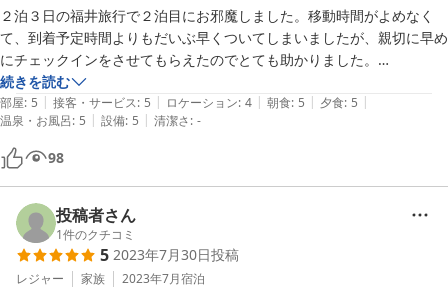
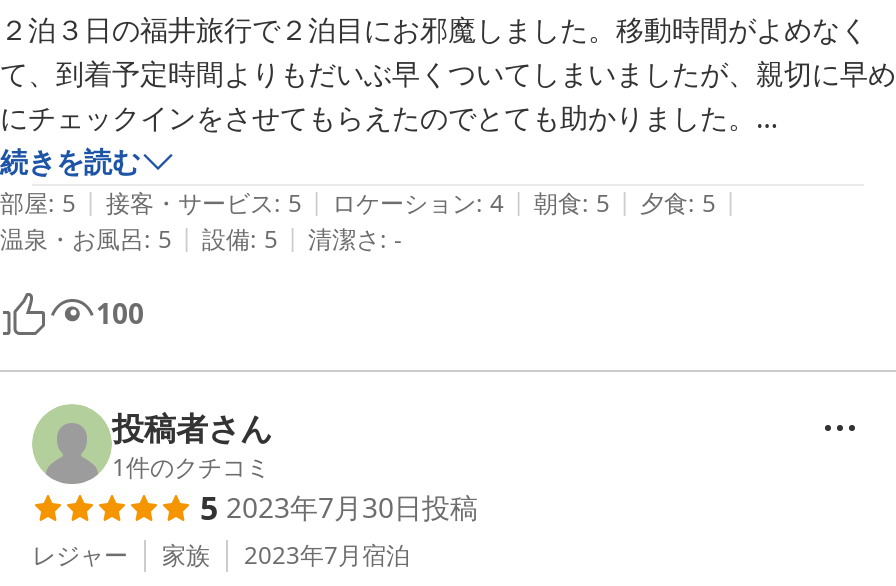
[48,148,64,167] 98 -> [96,294,144,332] 100

